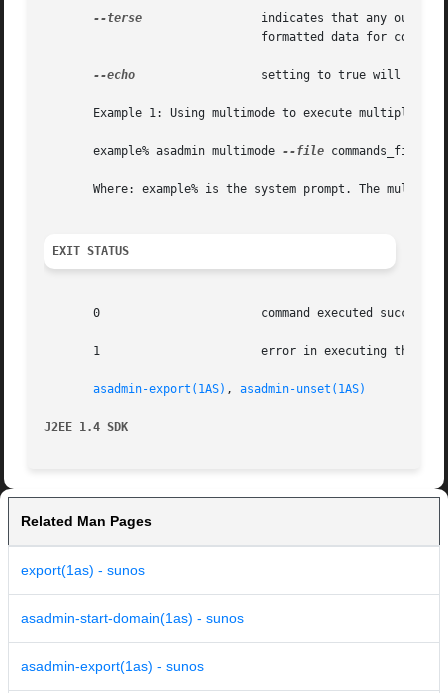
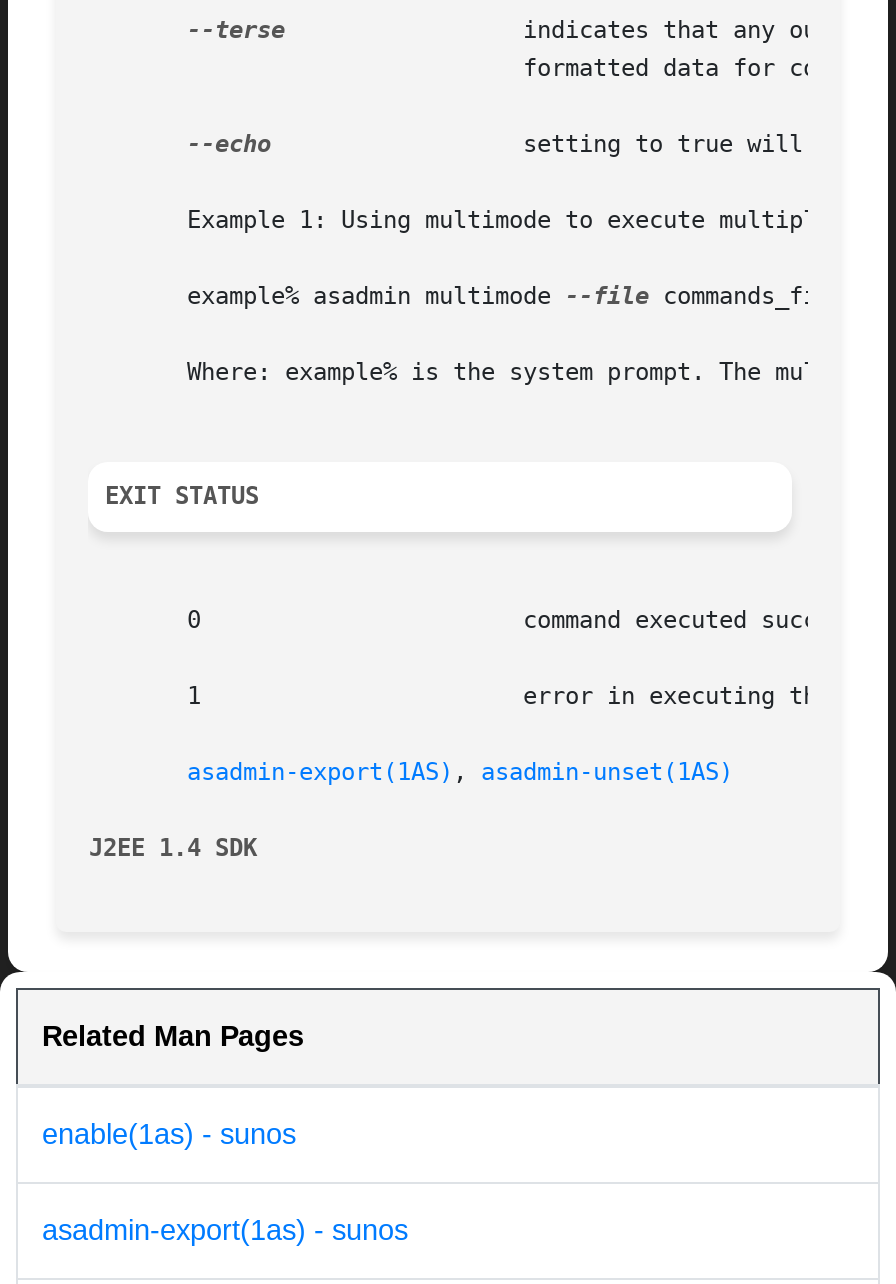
[21,562,244,626] export(1as) - sunos | asadmin-start-domain(1as) - sunos -> [42,1119,296,1151] enable(1as) - sunos

